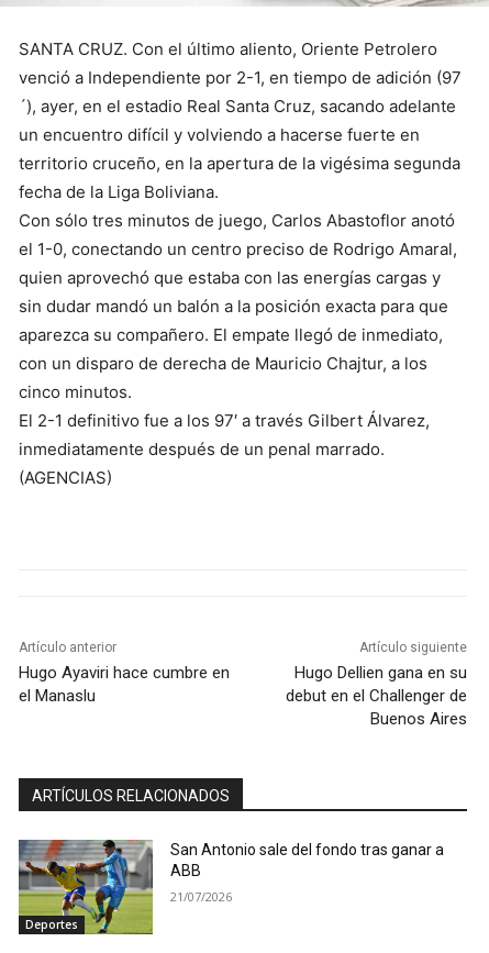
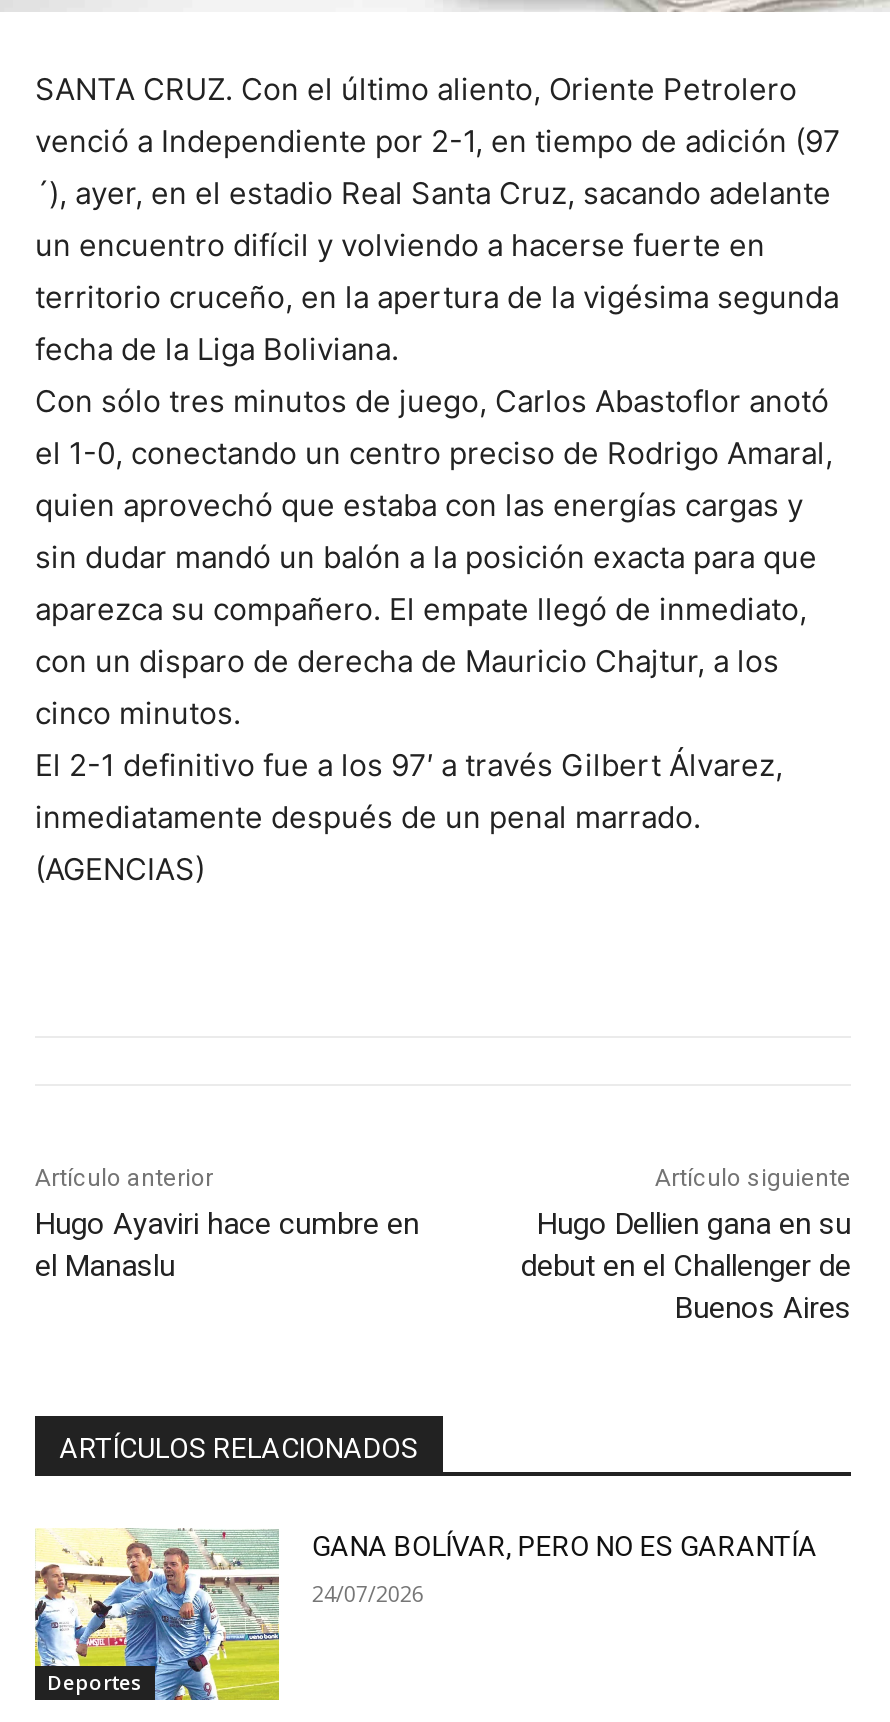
[18,839,444,935] [image] | San Antonio sale del fondo tras ganar a | ABB -> [35,1528,818,1702] [image] | GANA BOLÍVAR, PERO NO ES GARANTÍA
[171,888,232,905] 21/07/2026 -> [312,1578,424,1608] 24/07/2026

